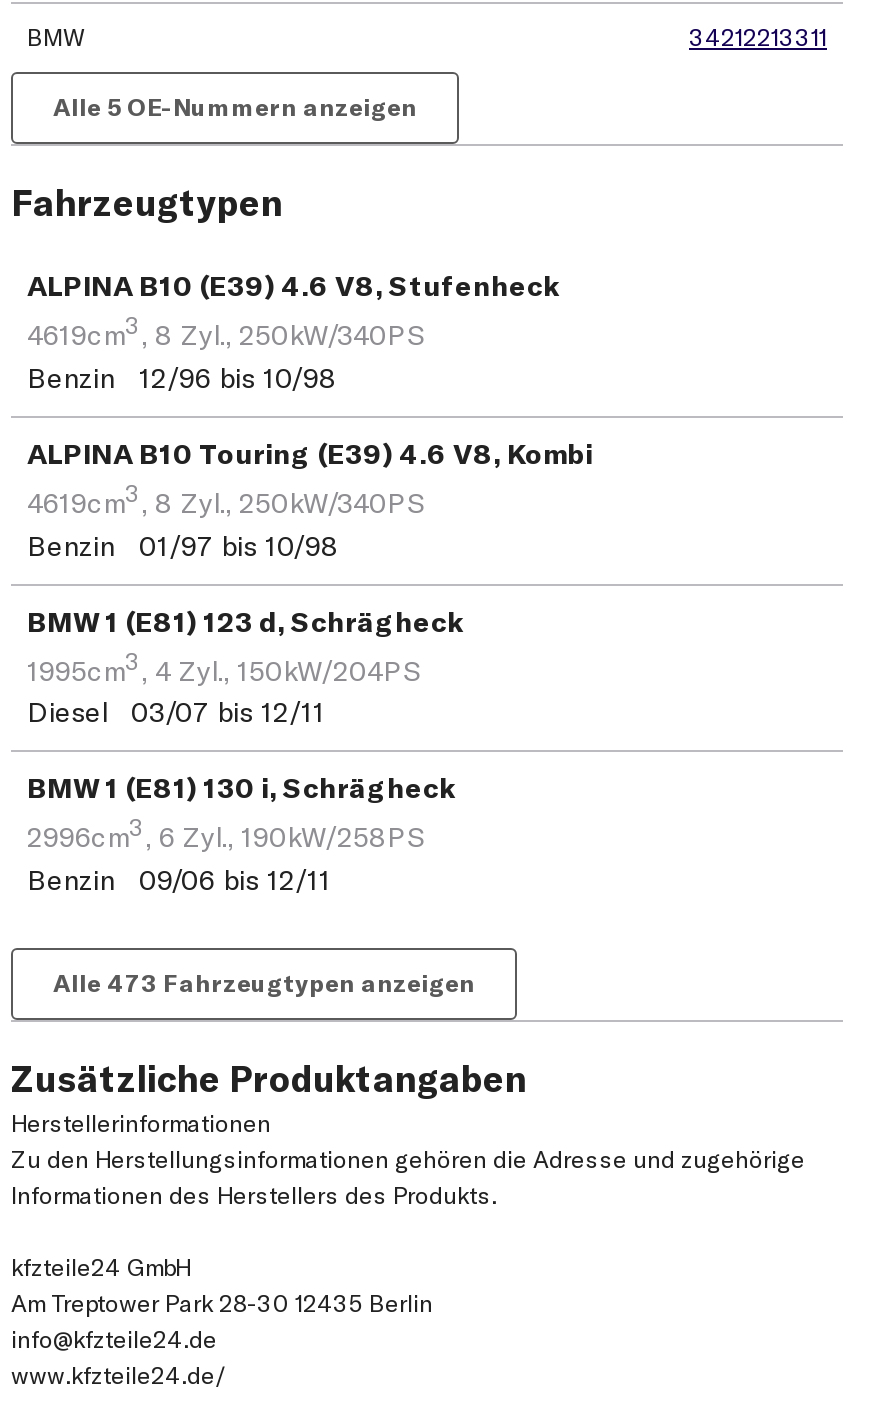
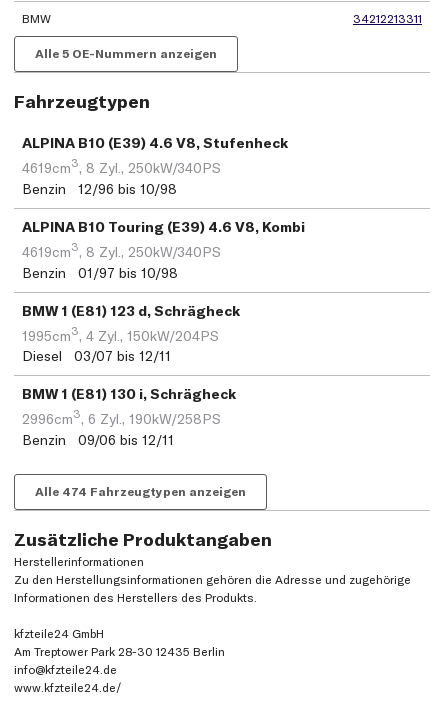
[53,968,475,998] Alle 473 Fahrzeugtypen anzeigen -> [35,484,246,499] Alle 474 Fahrzeugtypen anzeigen

